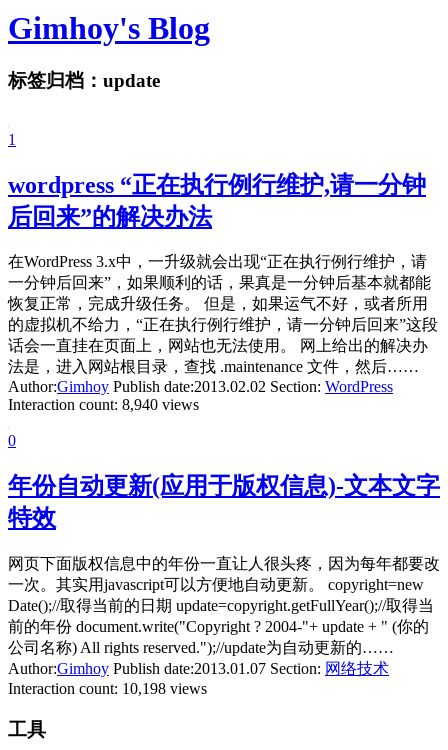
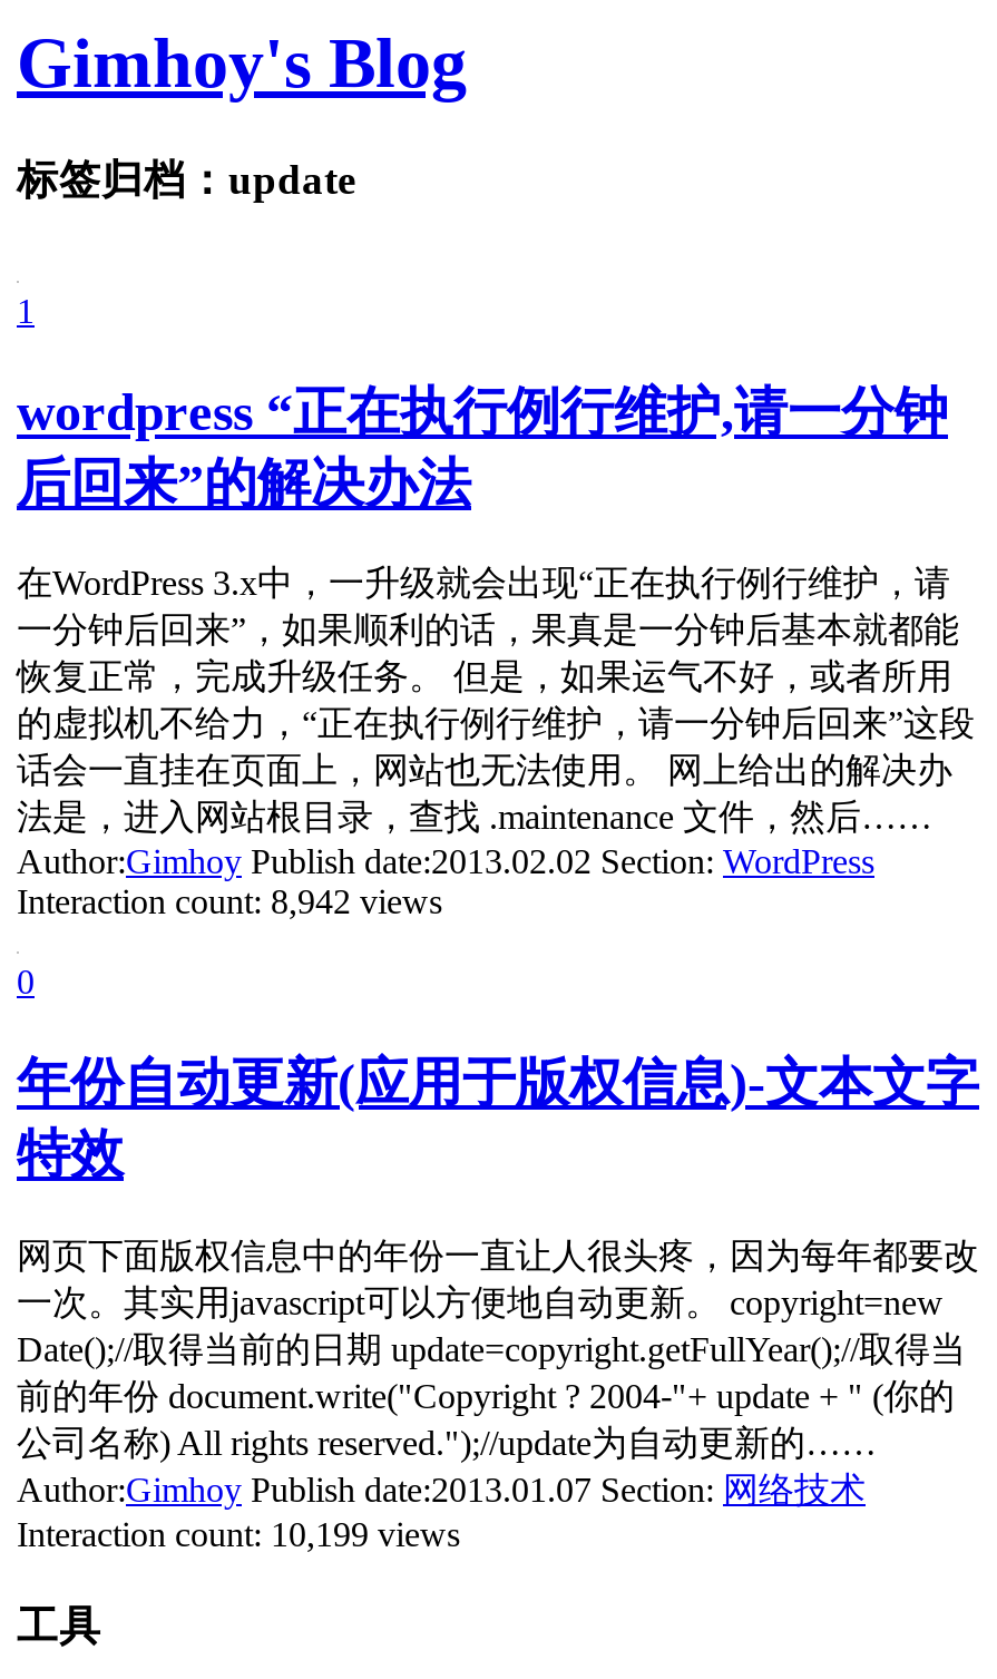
[8,396,199,413] Interaction count: 8,940 views -> [17,884,442,921] Interaction count: 8,942 views
[8,680,207,697] Interaction count: 10,198 views -> [17,1516,460,1554] Interaction count: 10,199 views

